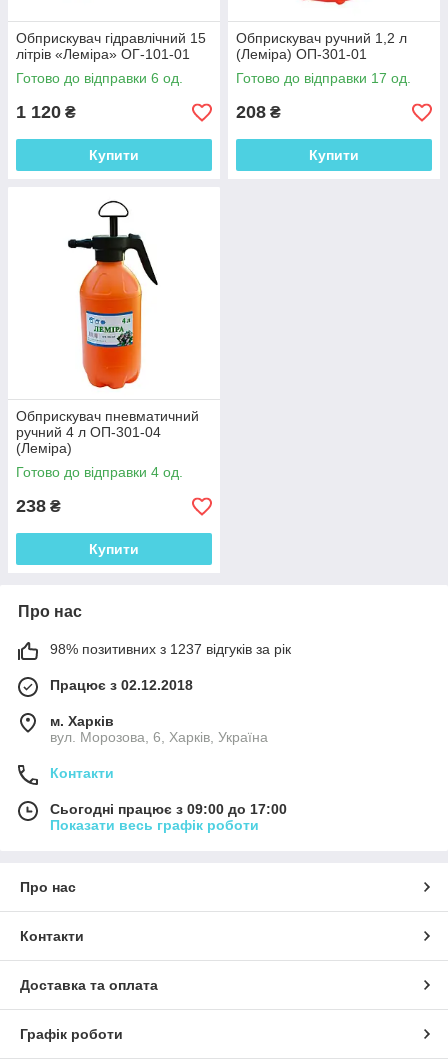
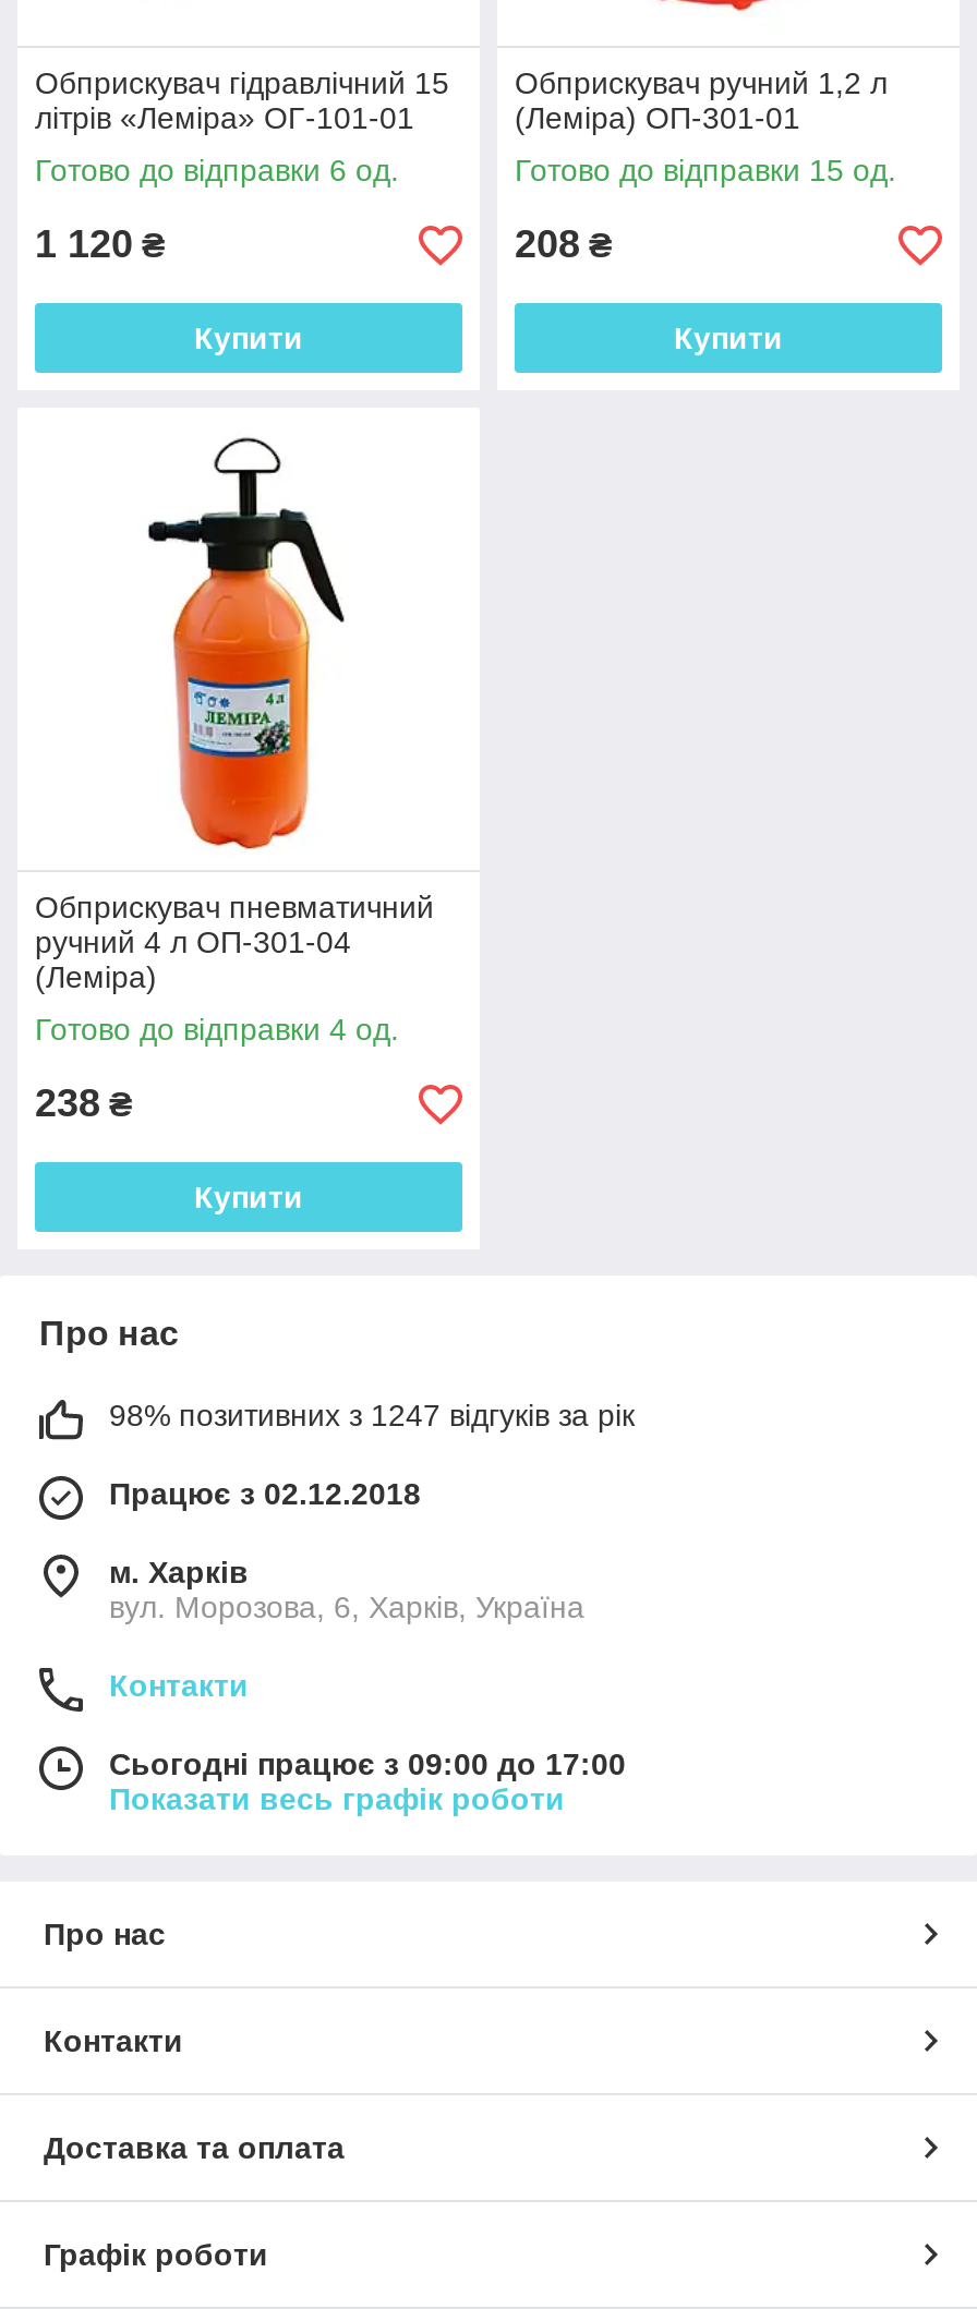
[236,70,411,86] Готово до відправки 17 од. -> [515,153,896,188] Готово до відправки 15 од.
[50,641,291,657] 98% позитивних з 1237 відгуків за рік -> [109,1398,635,1432] 98% позитивних з 1247 відгуків за рік

